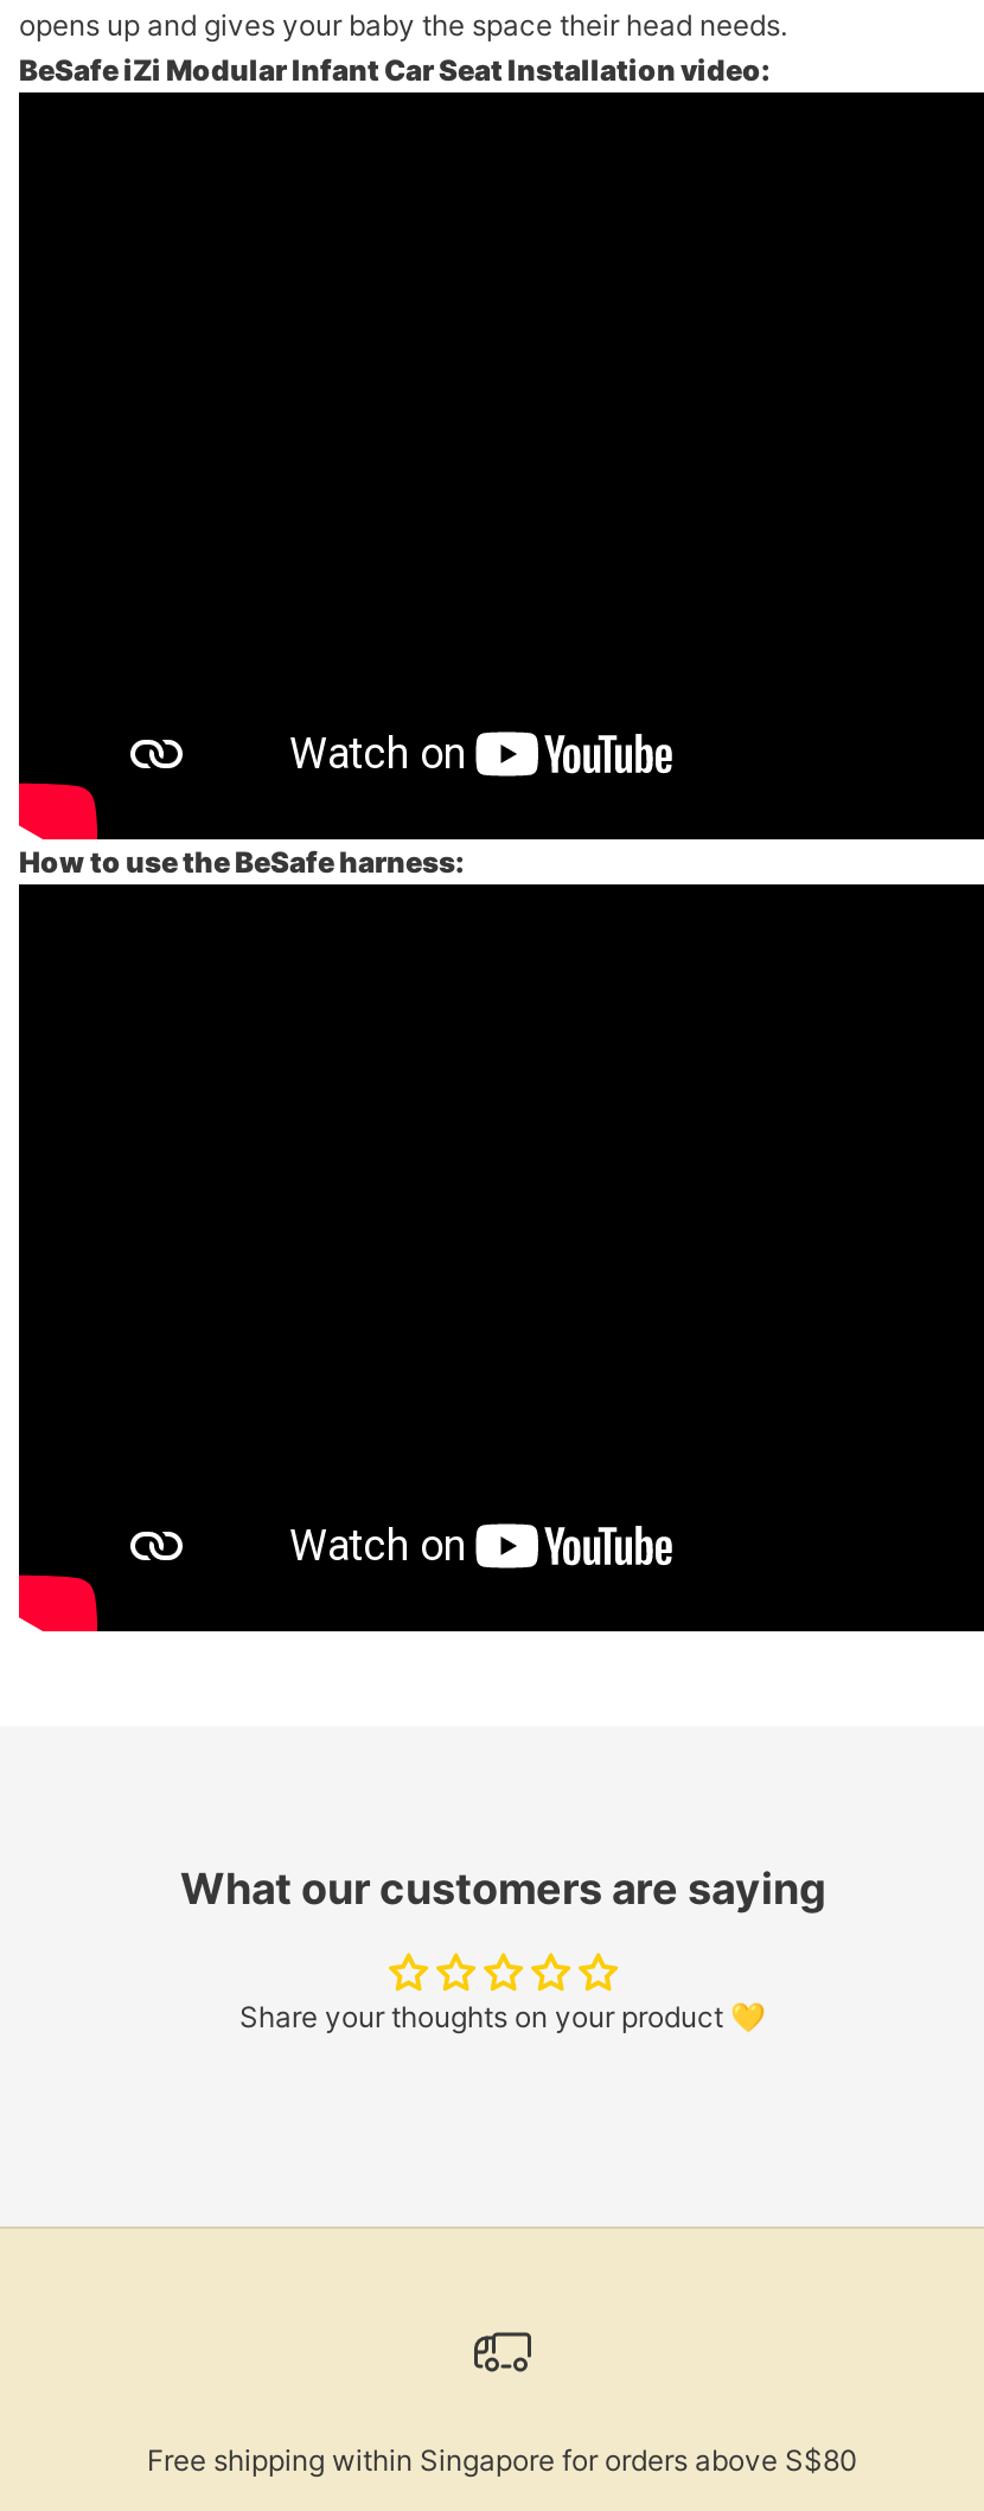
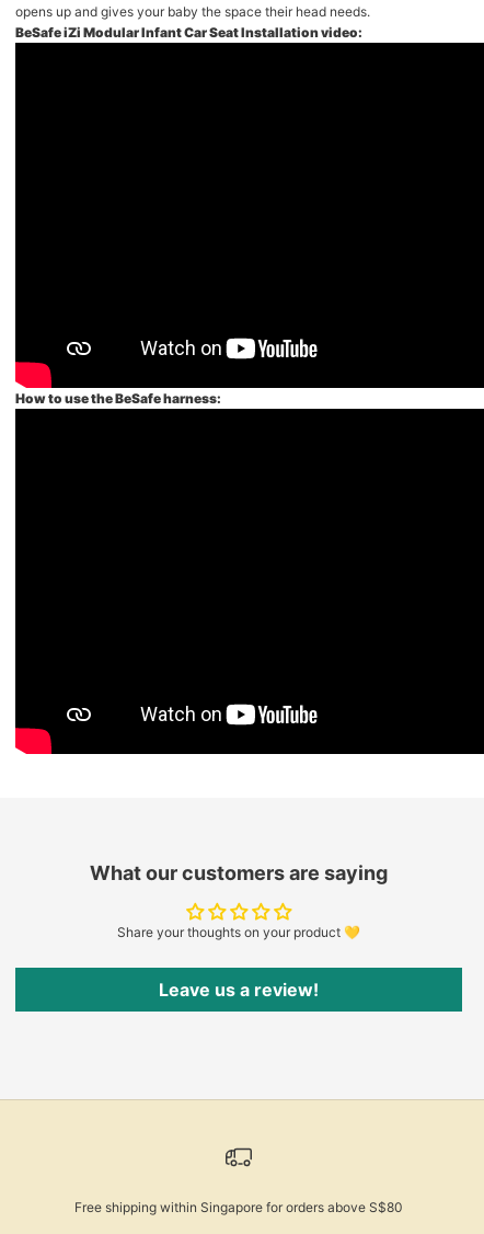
none -> [159,979,319,1001] Leave us a review!

